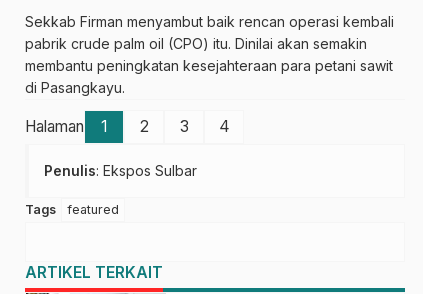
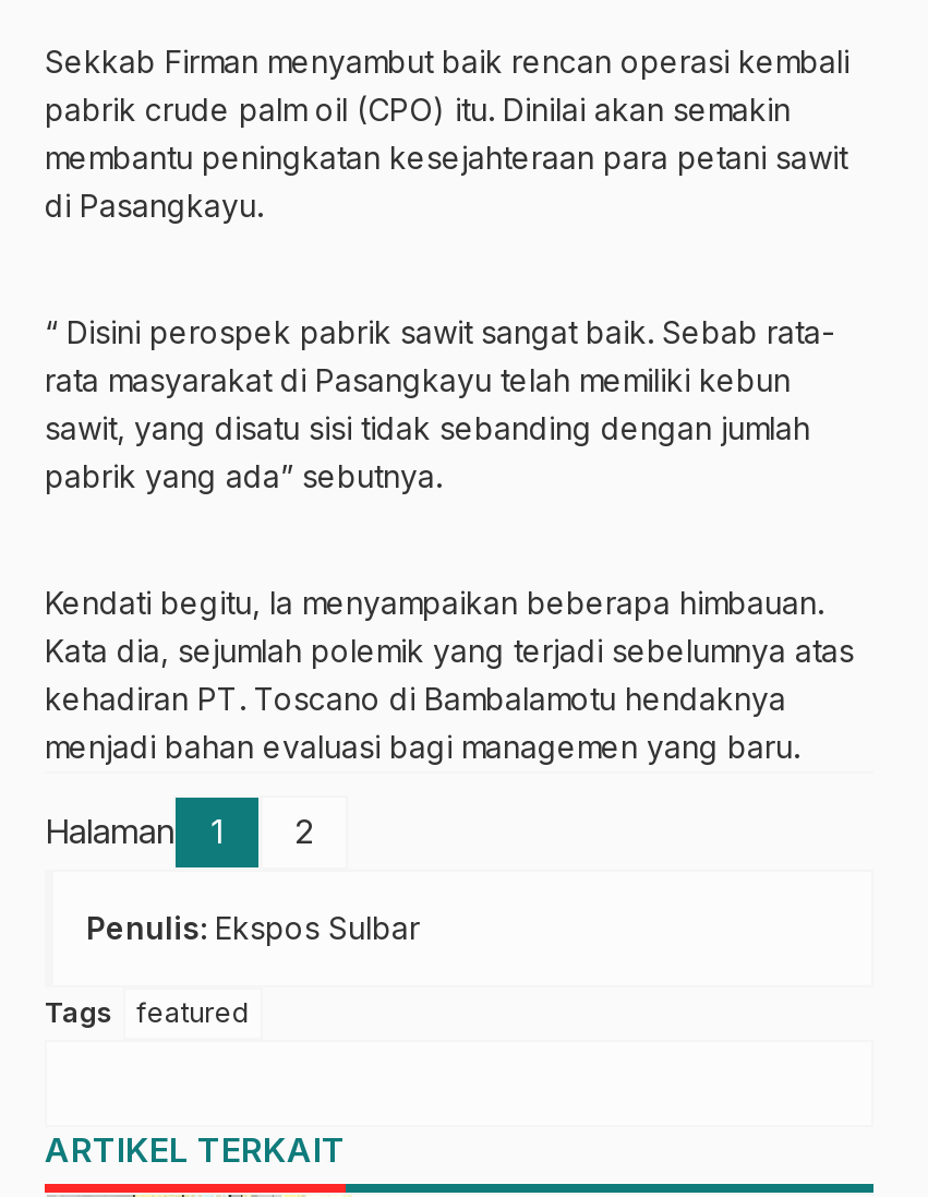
none -> [45,313,854,764] “ Disini perospek pabrik sawit sangat baik. Sebab rata- | rata masyarakat di Pasangkayu telah memiliki kebun | sawit, yang disatu sisi tidak sebanding dengan jumlah | pabrik yang ada” sebutnya. | Kendati begitu, Ia menyampaikan beberapa himbauan. | Kata dia, sejumlah polemik yang terjadi sebelumnya atas | kehadiran PT. Toscano di Bambalamotu hendaknya | menjadi bahan evaluasi bagi managemen yang baru.
[179,117,229,136] 3 | 4 -> none

